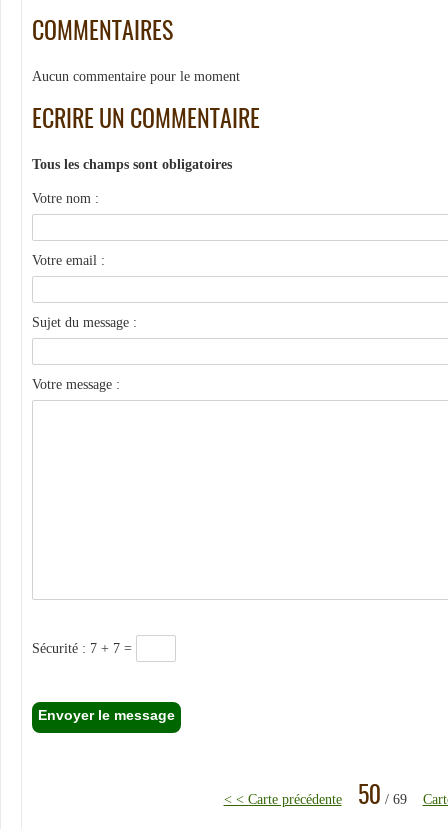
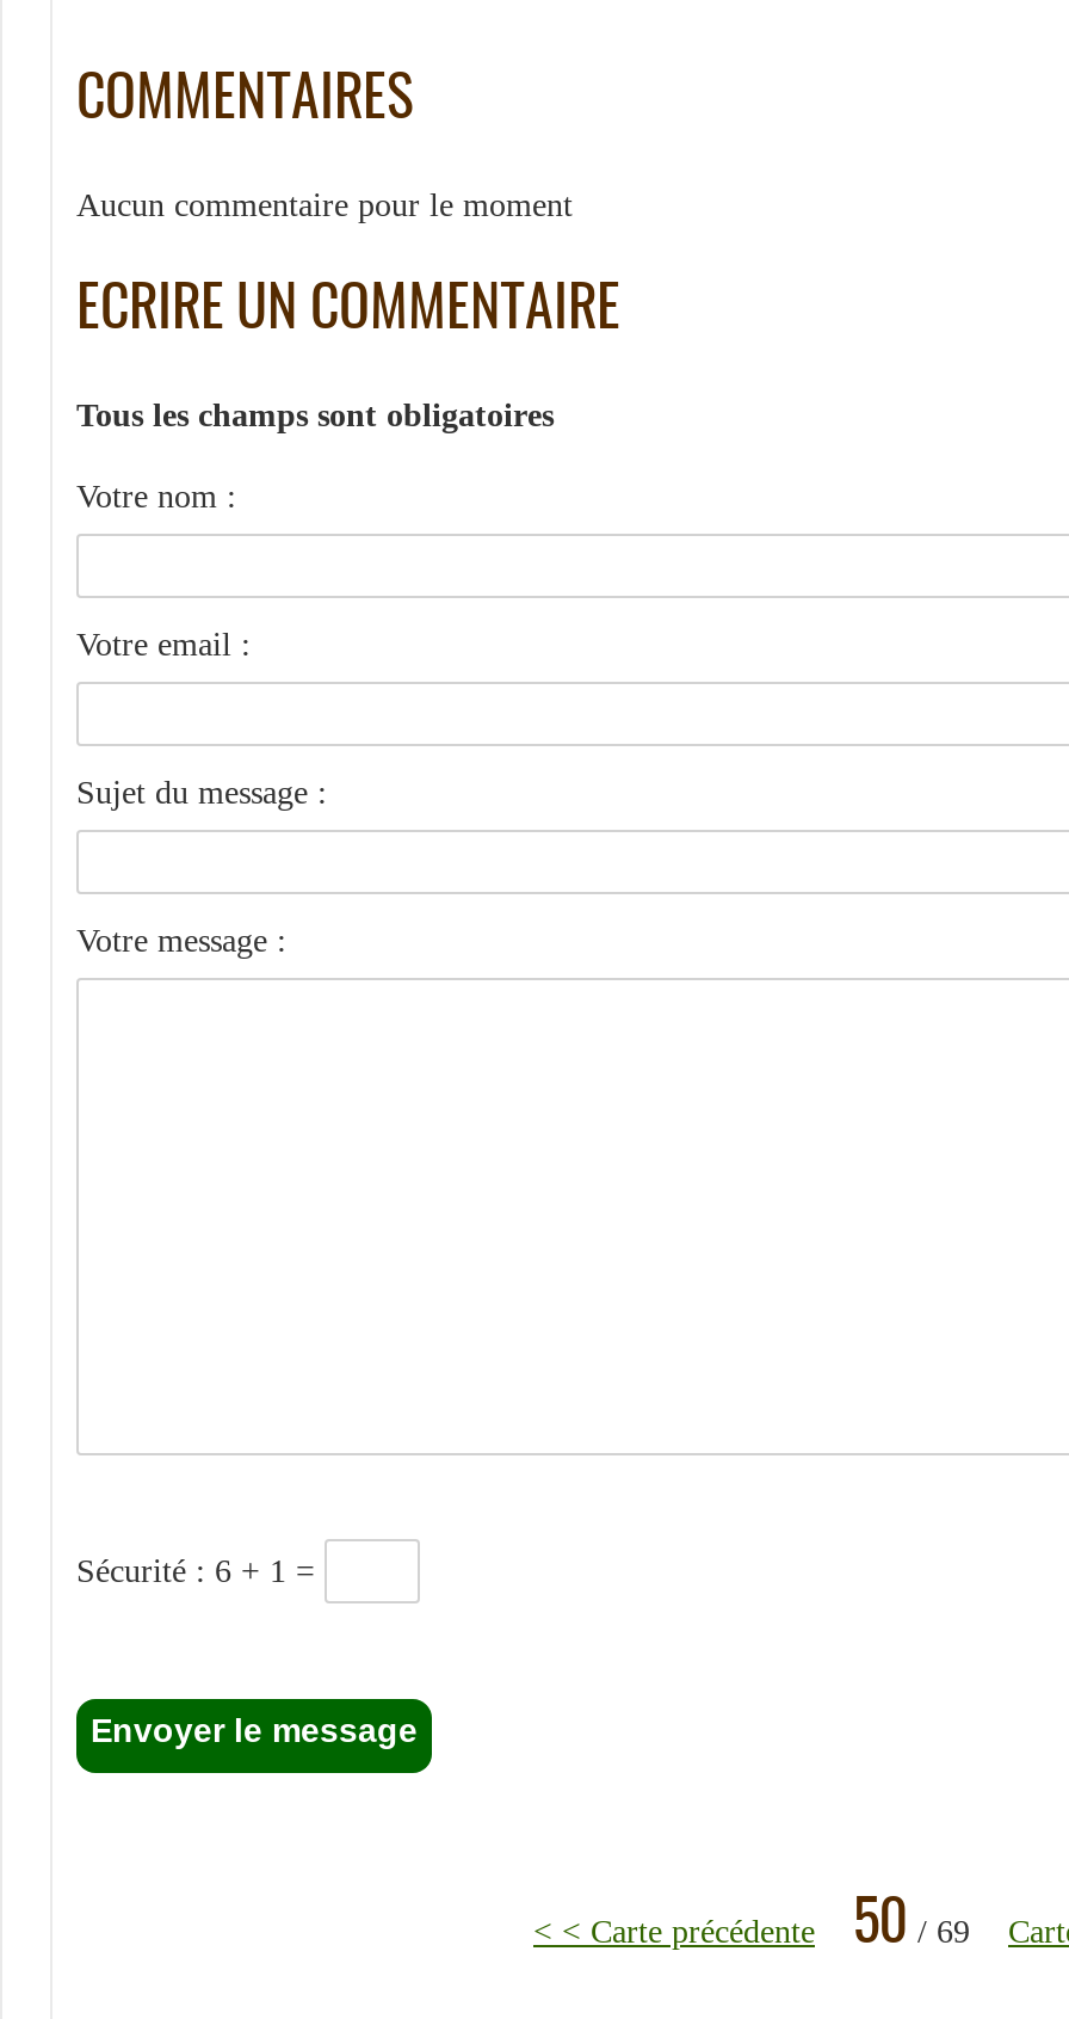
[32,641,136,656] Sécurité : 7 + 7 = -> [76,1553,325,1589] Sécurité : 6 + 1 =

